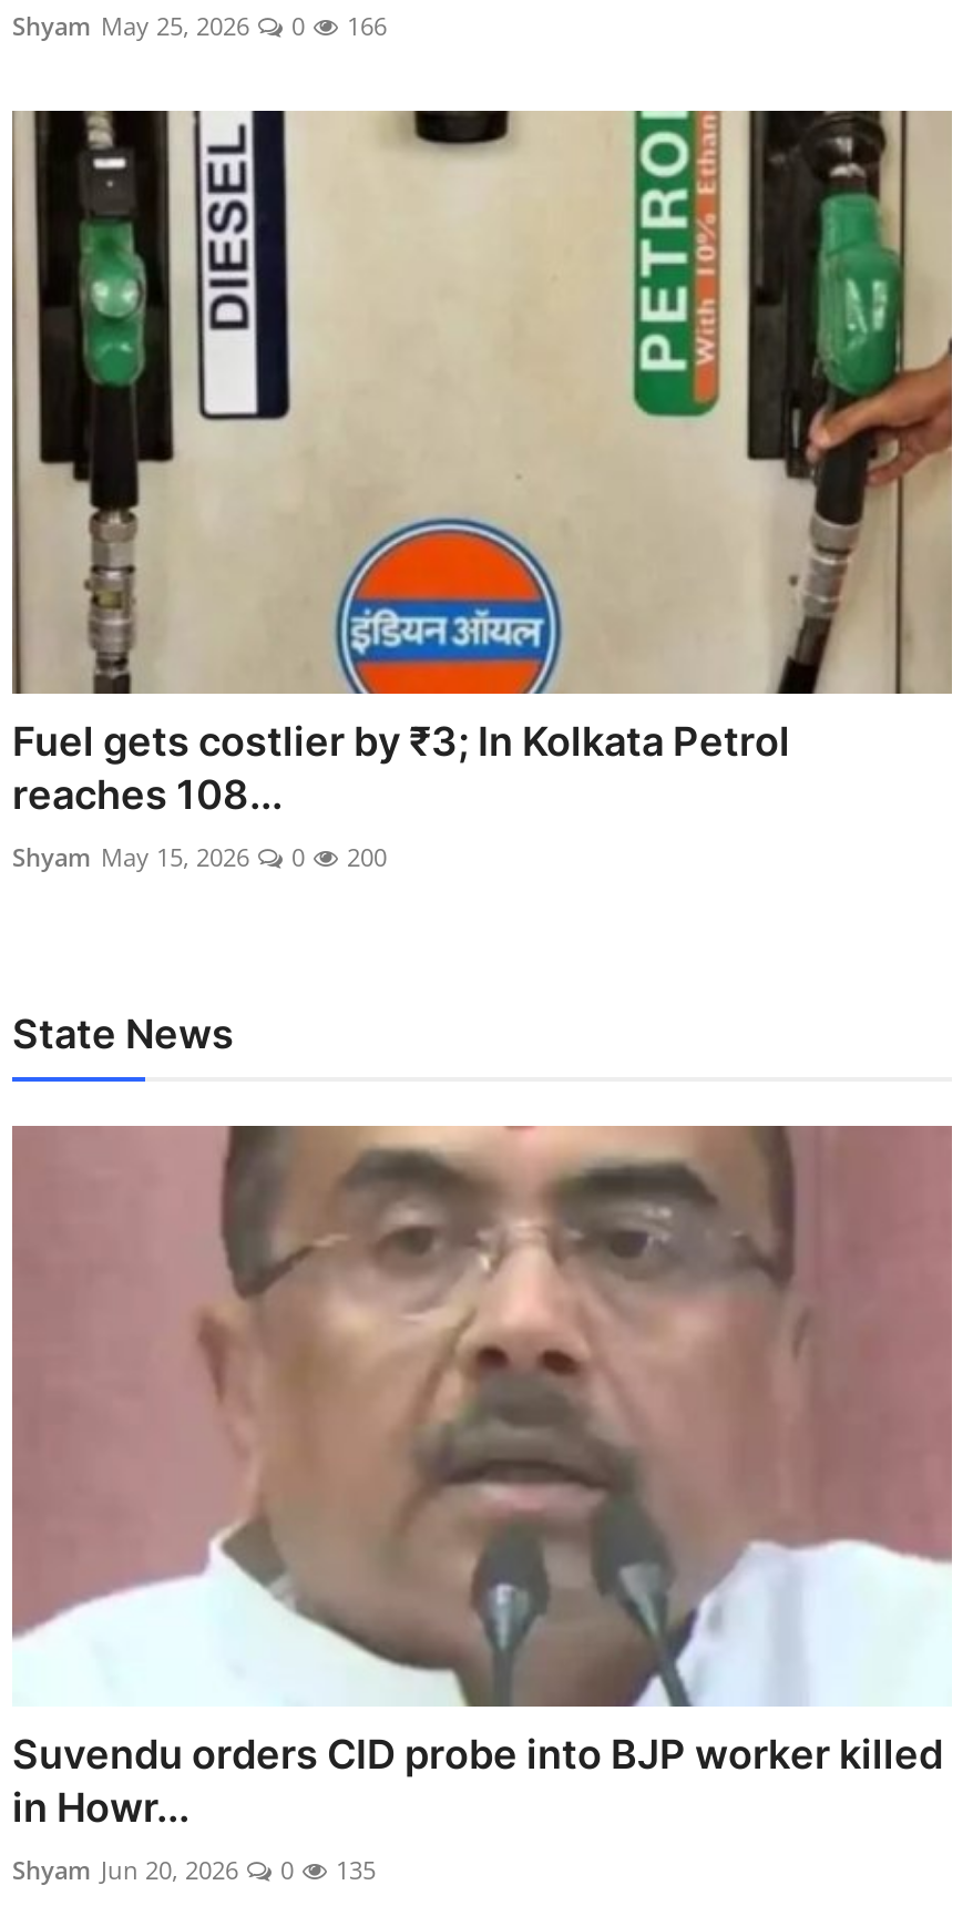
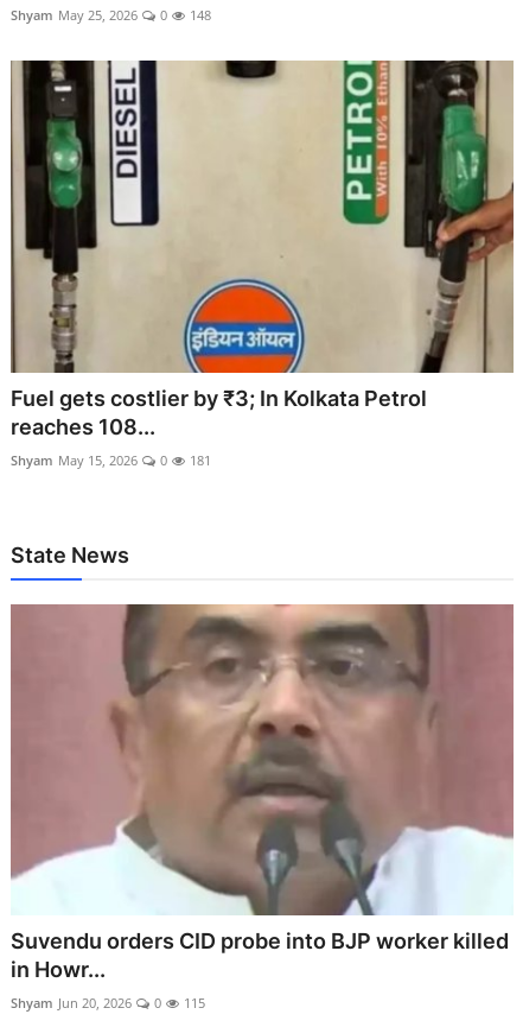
[12,10,387,43] Shyam May 25, 2026 0 166 -> [11,7,211,24] Shyam May 25, 2026 0 148
[12,840,387,873] Shyam May 15, 2026 0 200 -> [11,451,211,469] Shyam May 15, 2026 0 181
[12,1854,376,1887] Shyam Jun 20, 2026 0 135 -> [11,994,205,1012] Shyam Jun 20, 2026 0 115

